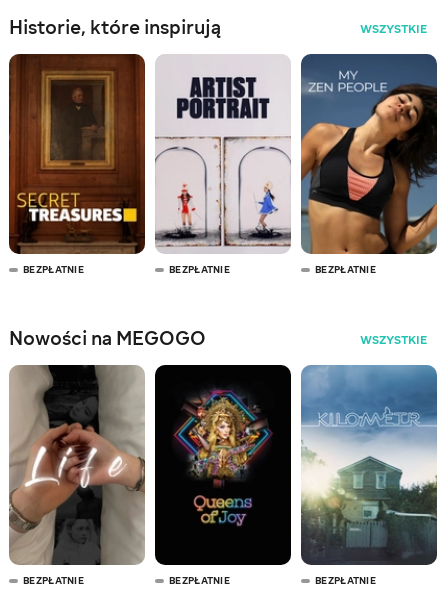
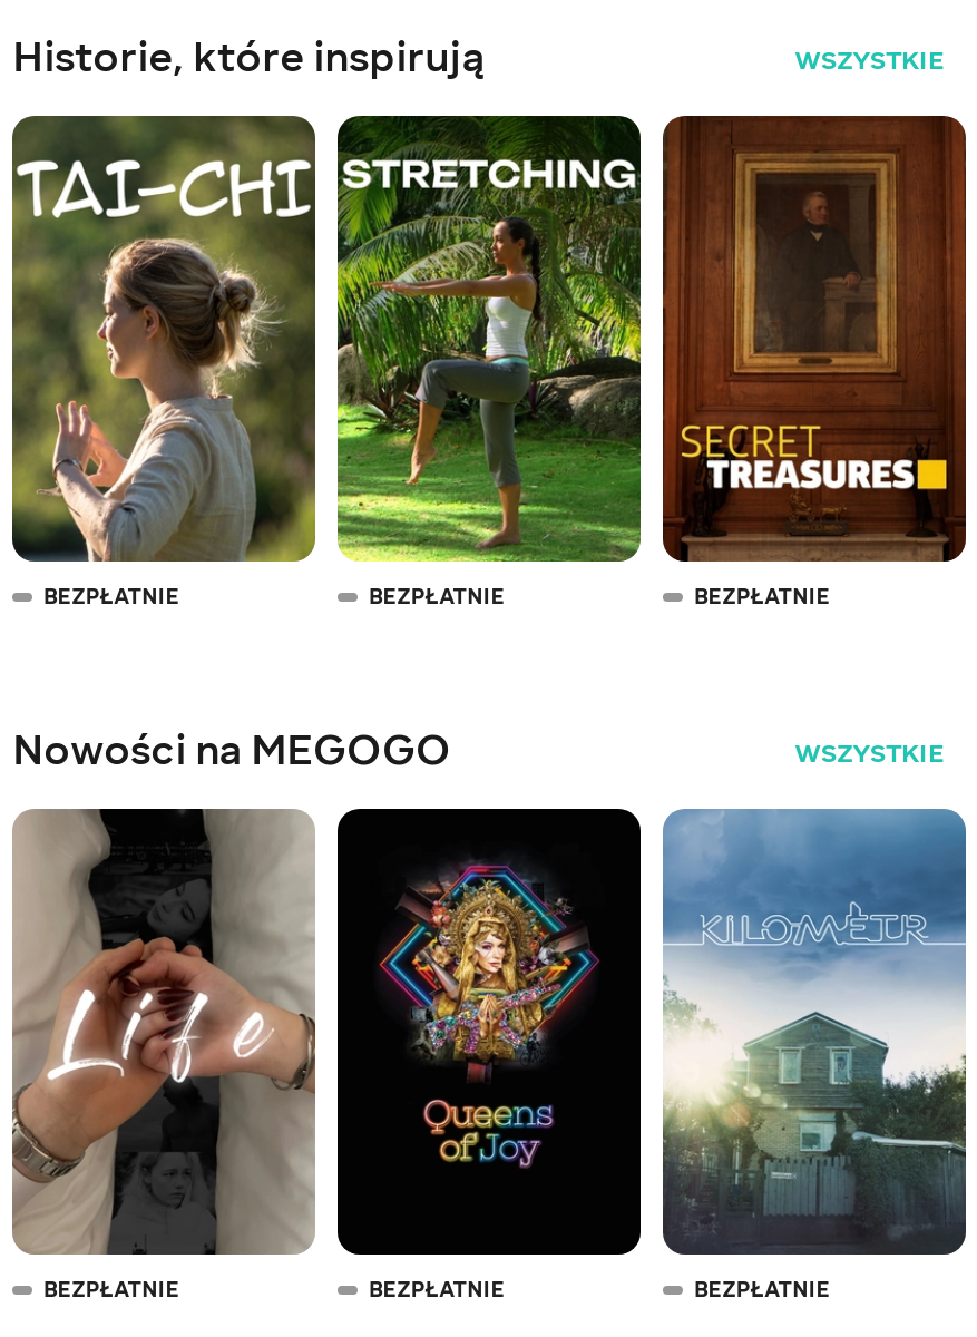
[8,54,146,254] [image] -> [10,116,317,562] [image]
[155,54,291,254] [image] -> [335,114,643,564] [image]
[300,54,438,255] [image] -> [661,116,968,564] [image]

